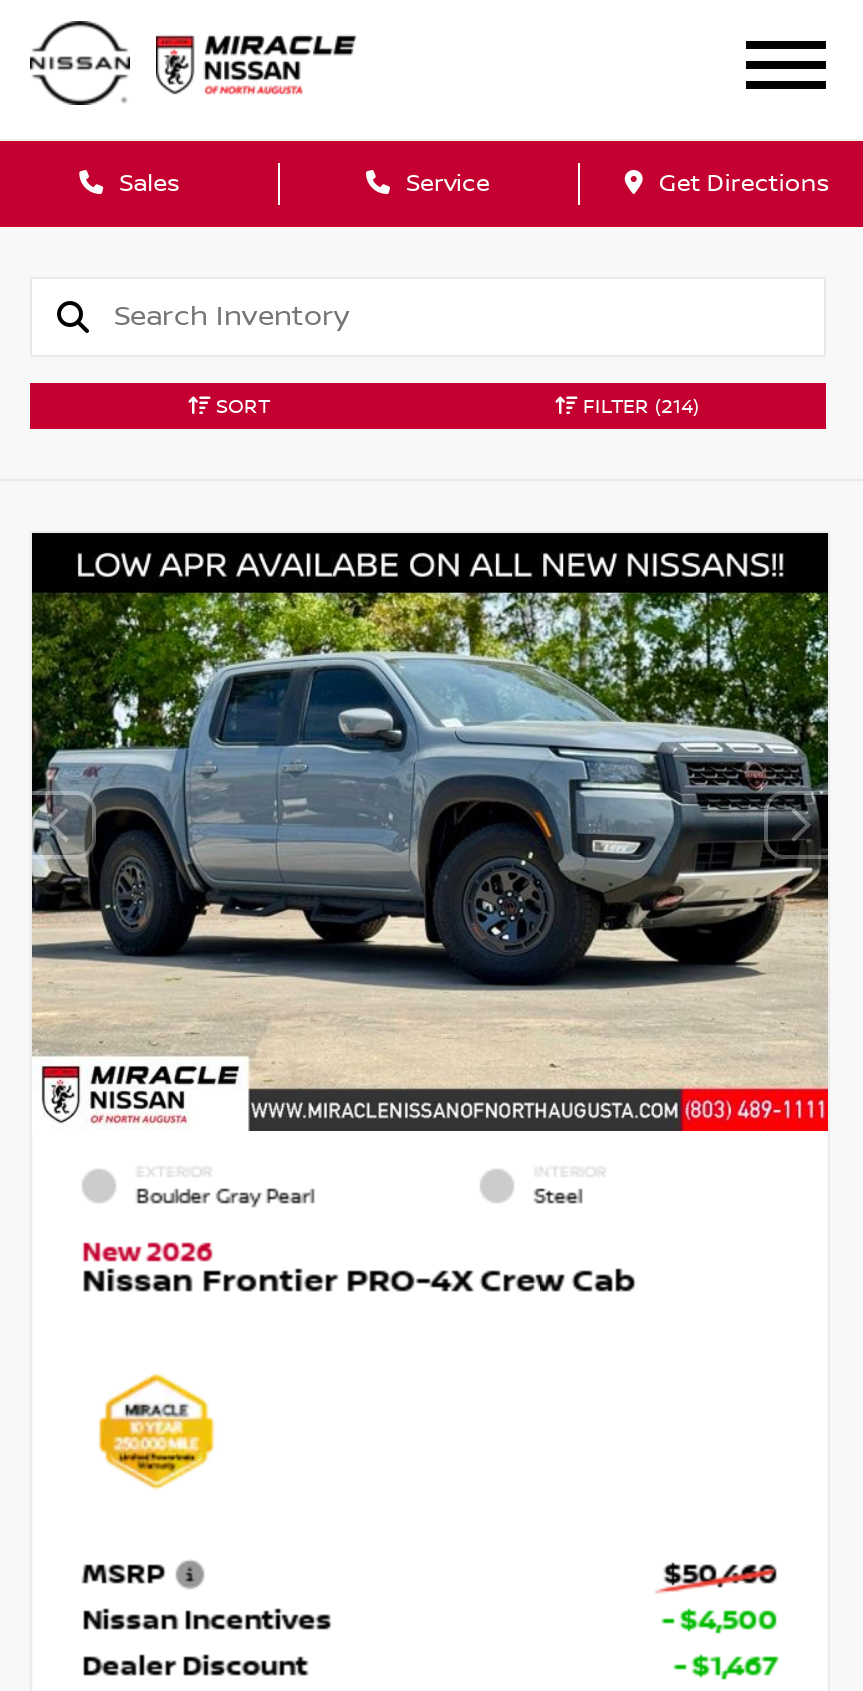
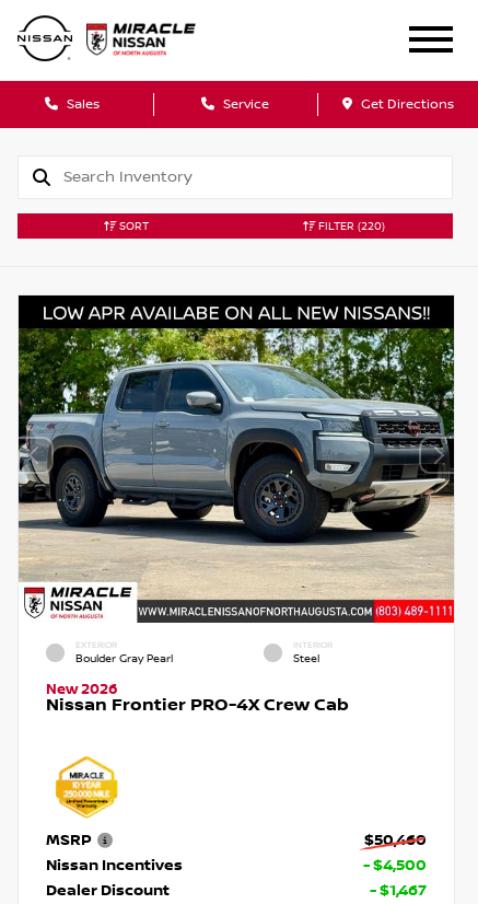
[577,393,699,419] FILTER (214) -> [315,219,385,233] FILTER (220)

